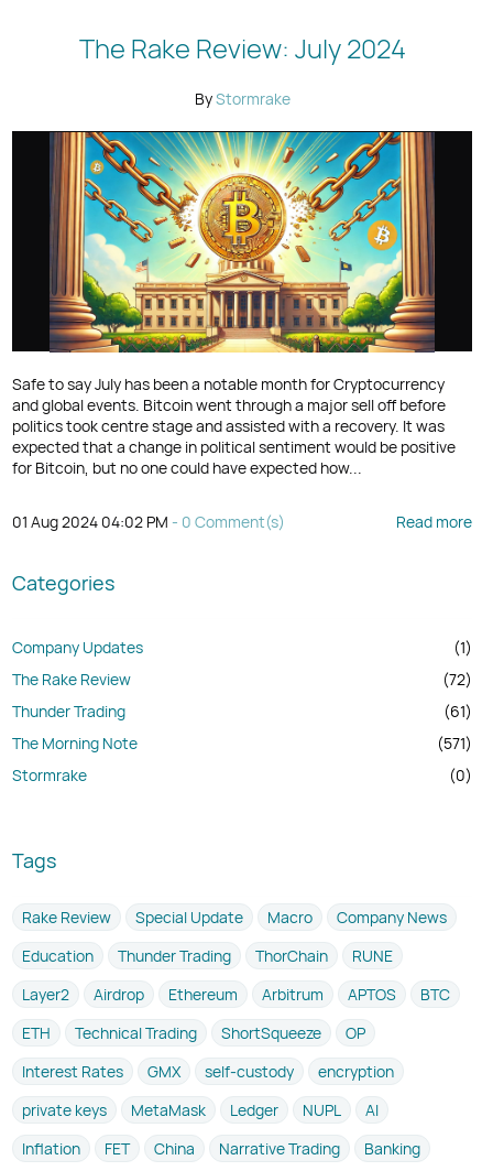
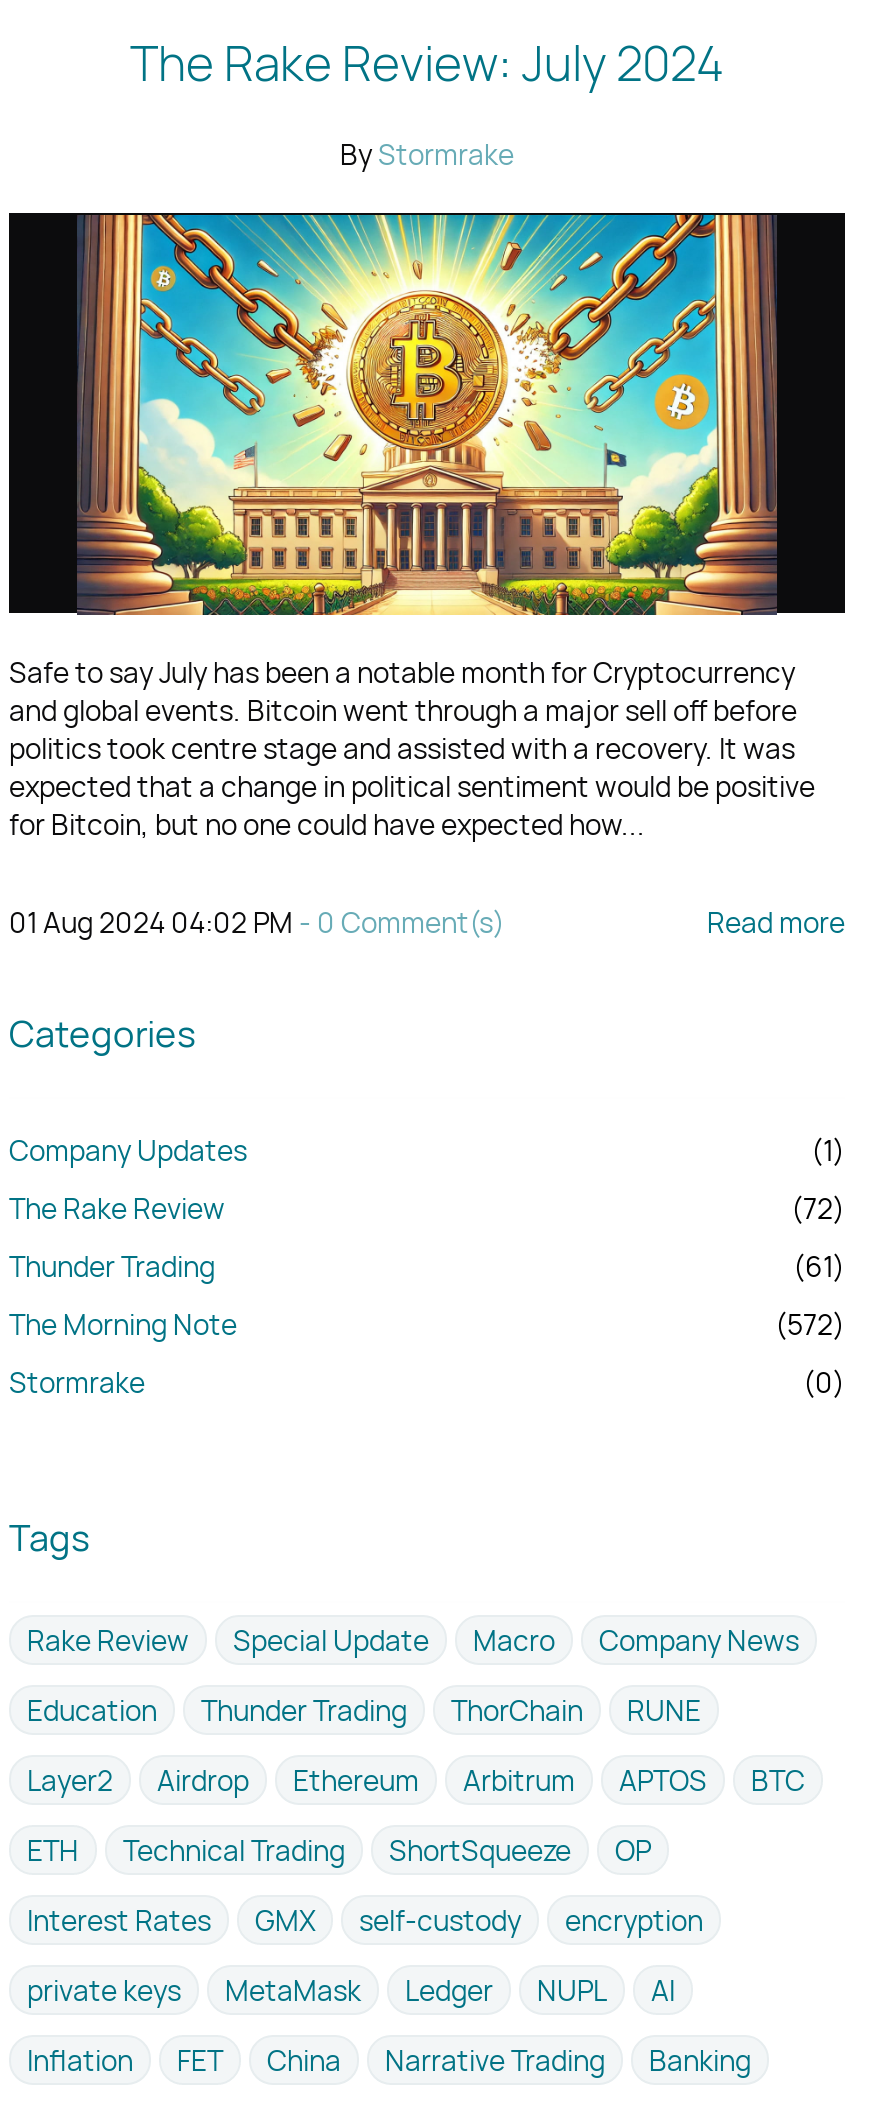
[437,733,472,753] (571) -> [775,1305,845,1343] (572)

